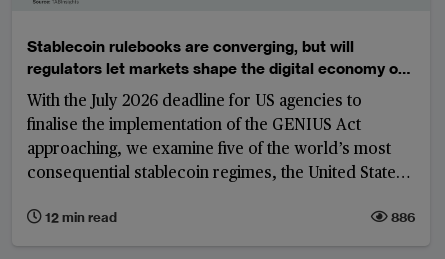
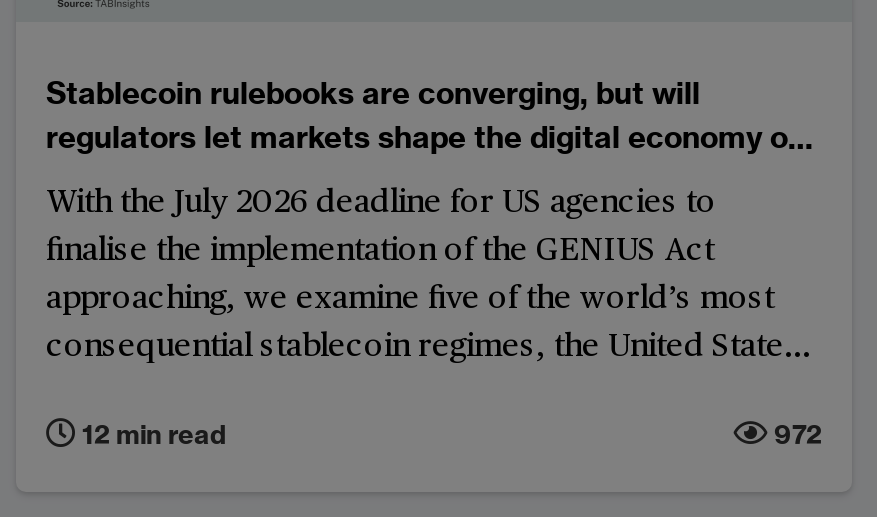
[388,209,415,225] 886 -> [768,418,822,450] 972

